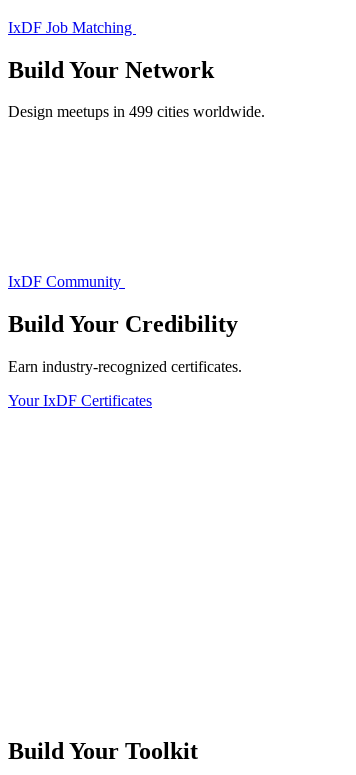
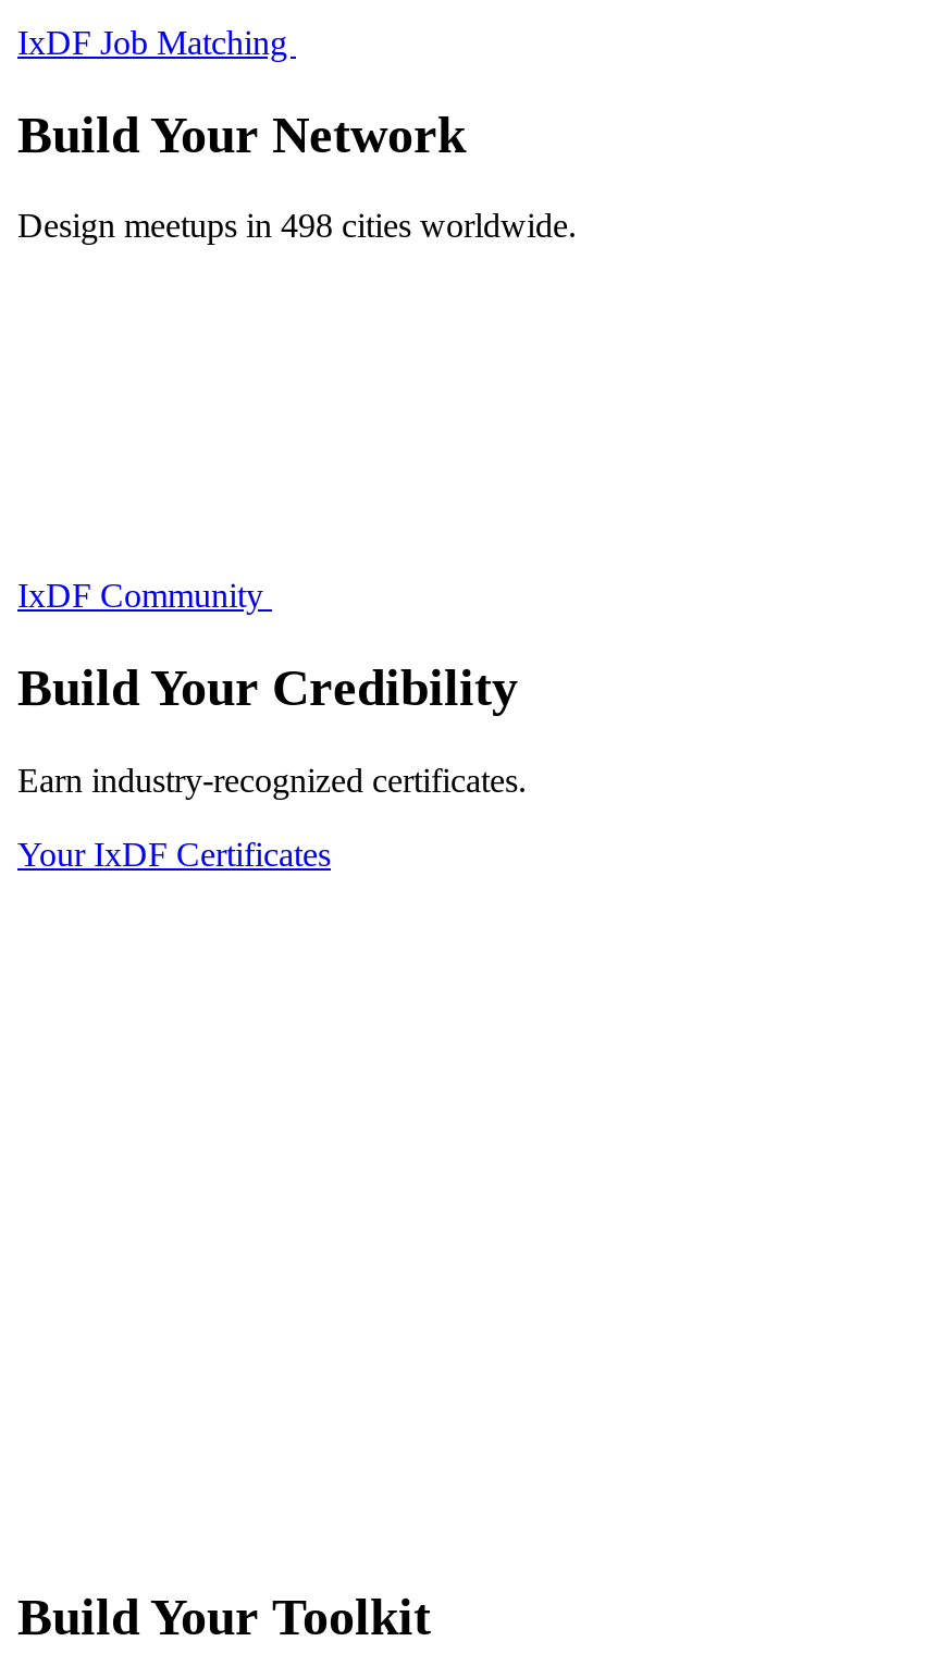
[8,103,265,120] Design meetups in 499 cities worldwide. -> [17,208,577,245] Design meetups in 498 cities worldwide.

